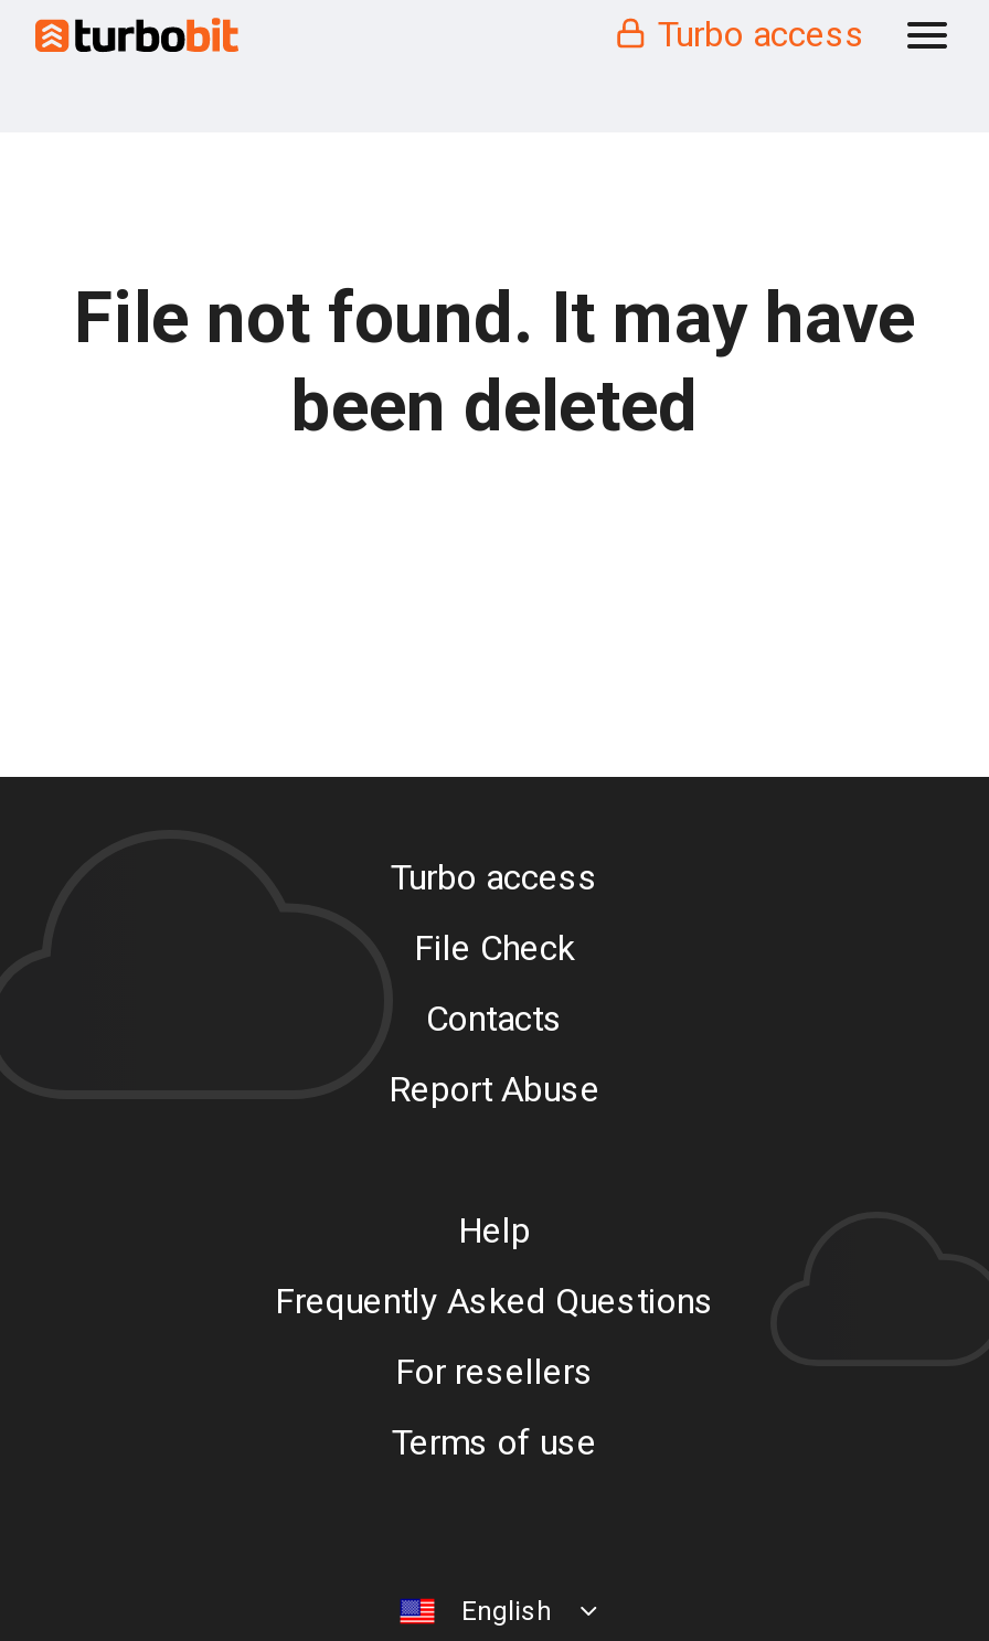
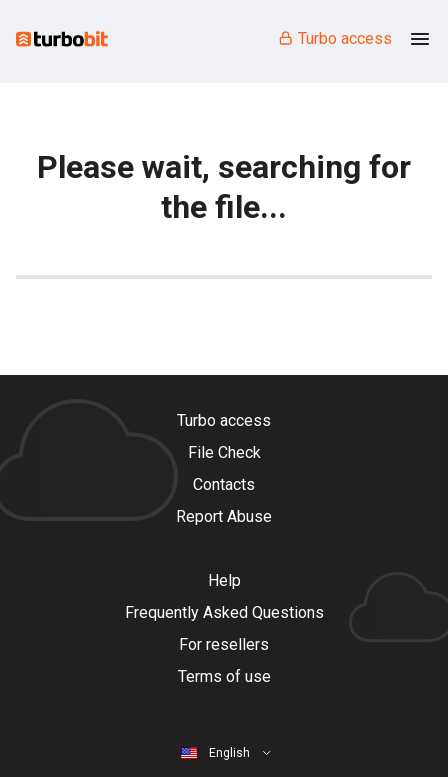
[74,276,915,448] File not found. It may have | been deleted -> [37,148,411,226] Please wait, searching for | the file...

